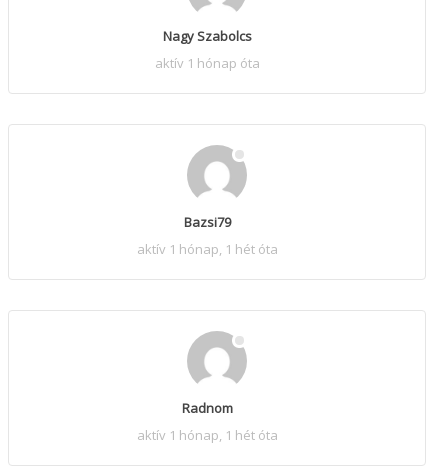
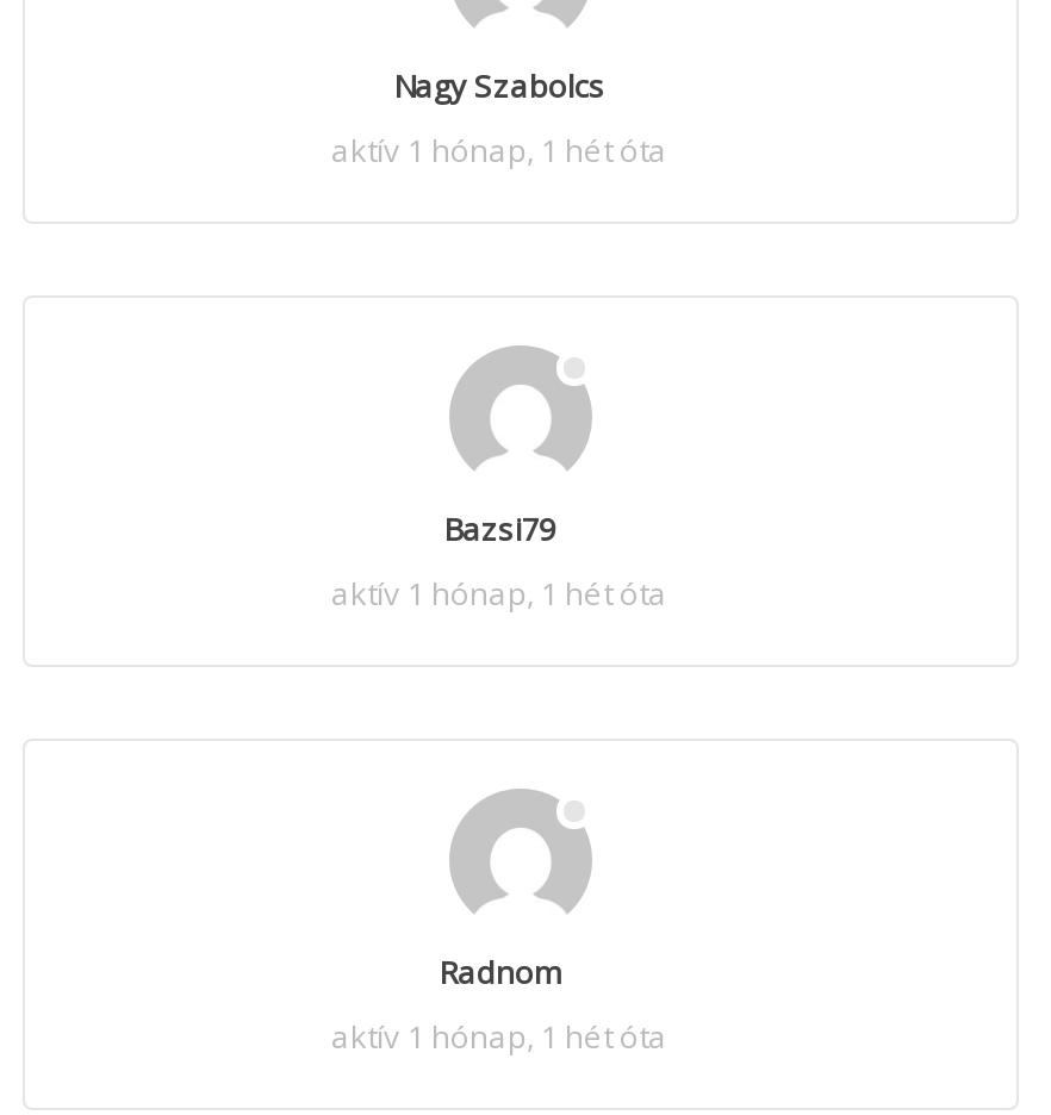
[155,53,260,71] aktív 1 hónap óta -> [331,127,667,170] aktív 1 hónap, 1 hét óta

